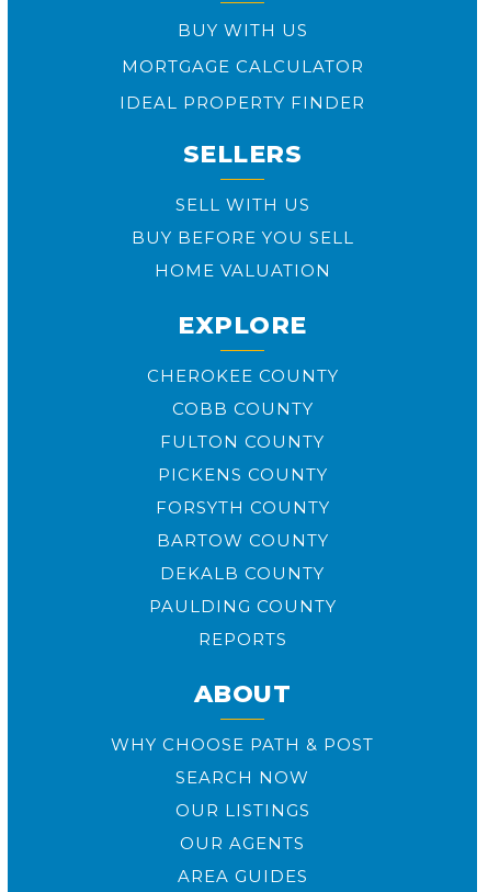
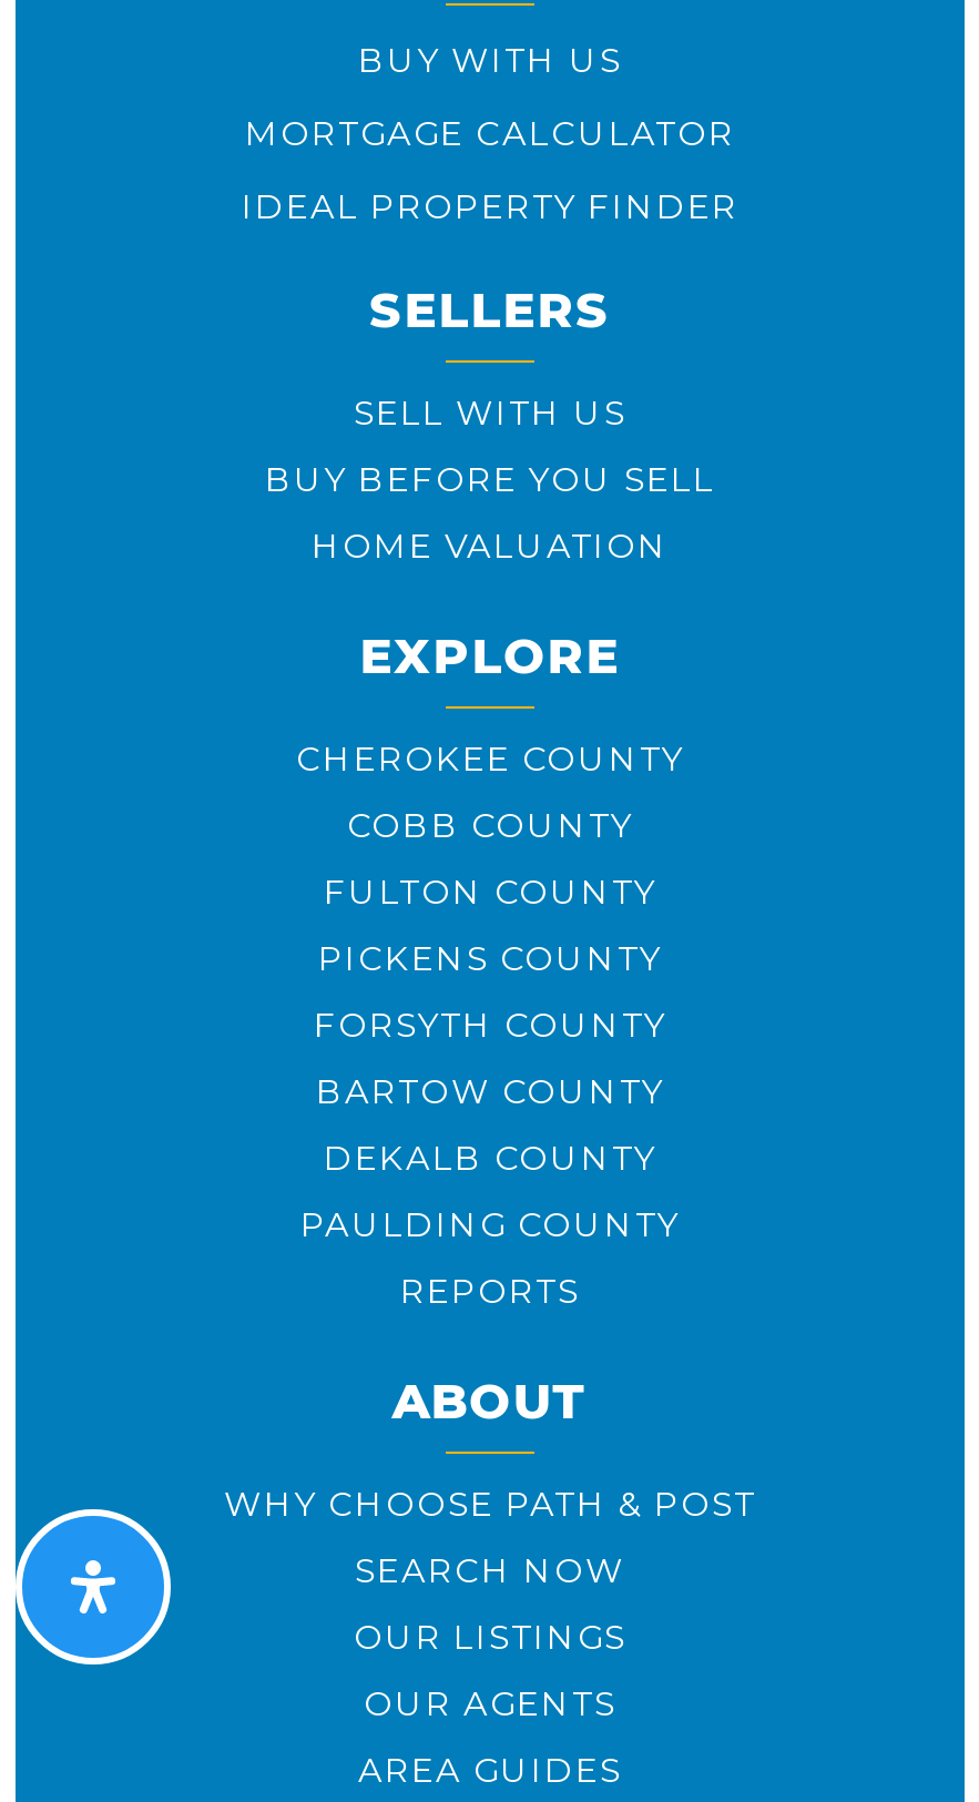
none -> [16,1507,173,1667] [image]

